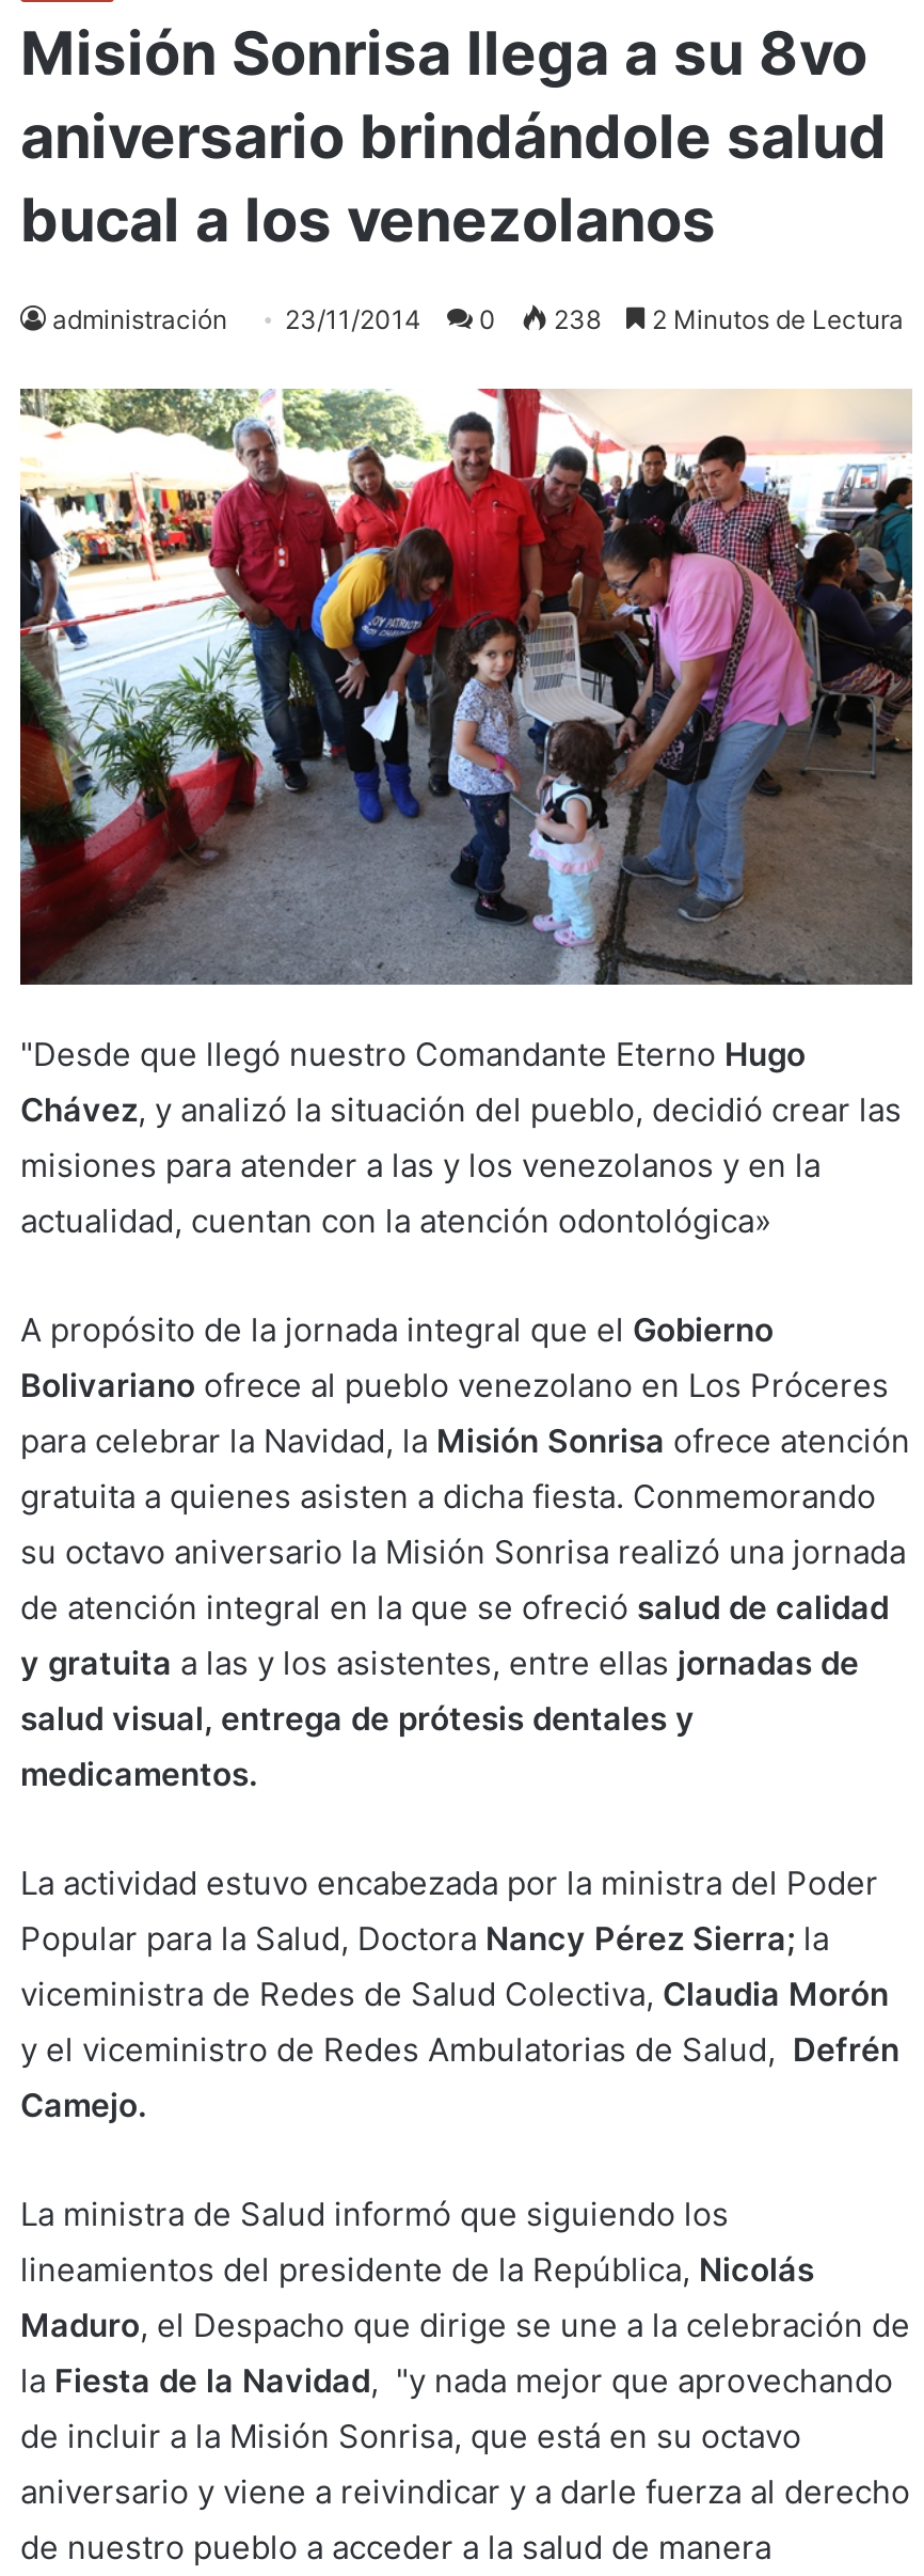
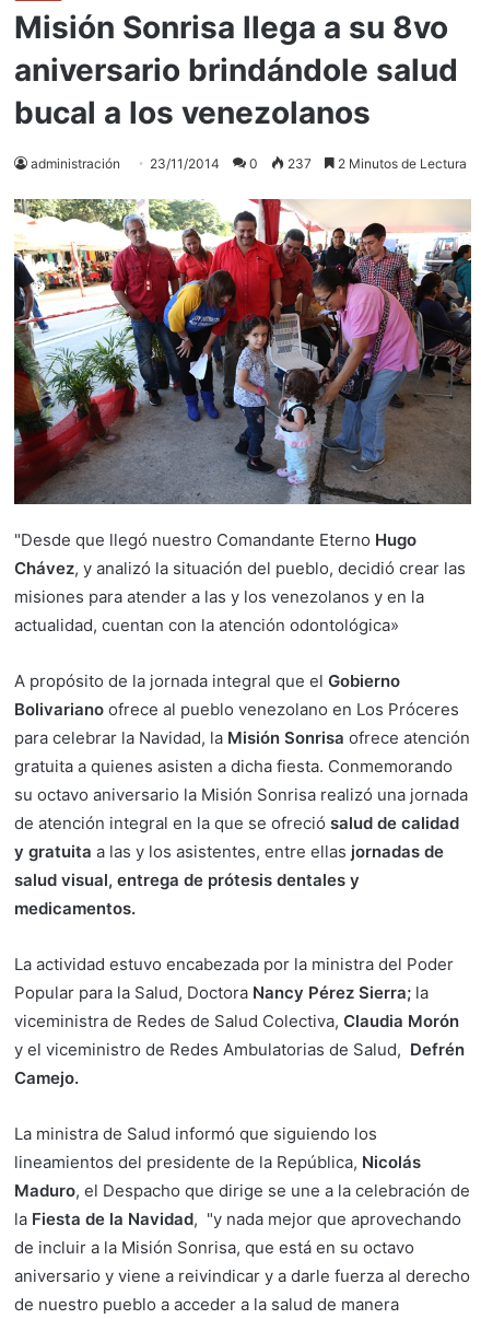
[52,303,904,335] administración 23/11/2014 0 238 2 Minutos de Lectura -> [31,155,467,171] administración 23/11/2014 0 237 2 Minutos de Lectura

